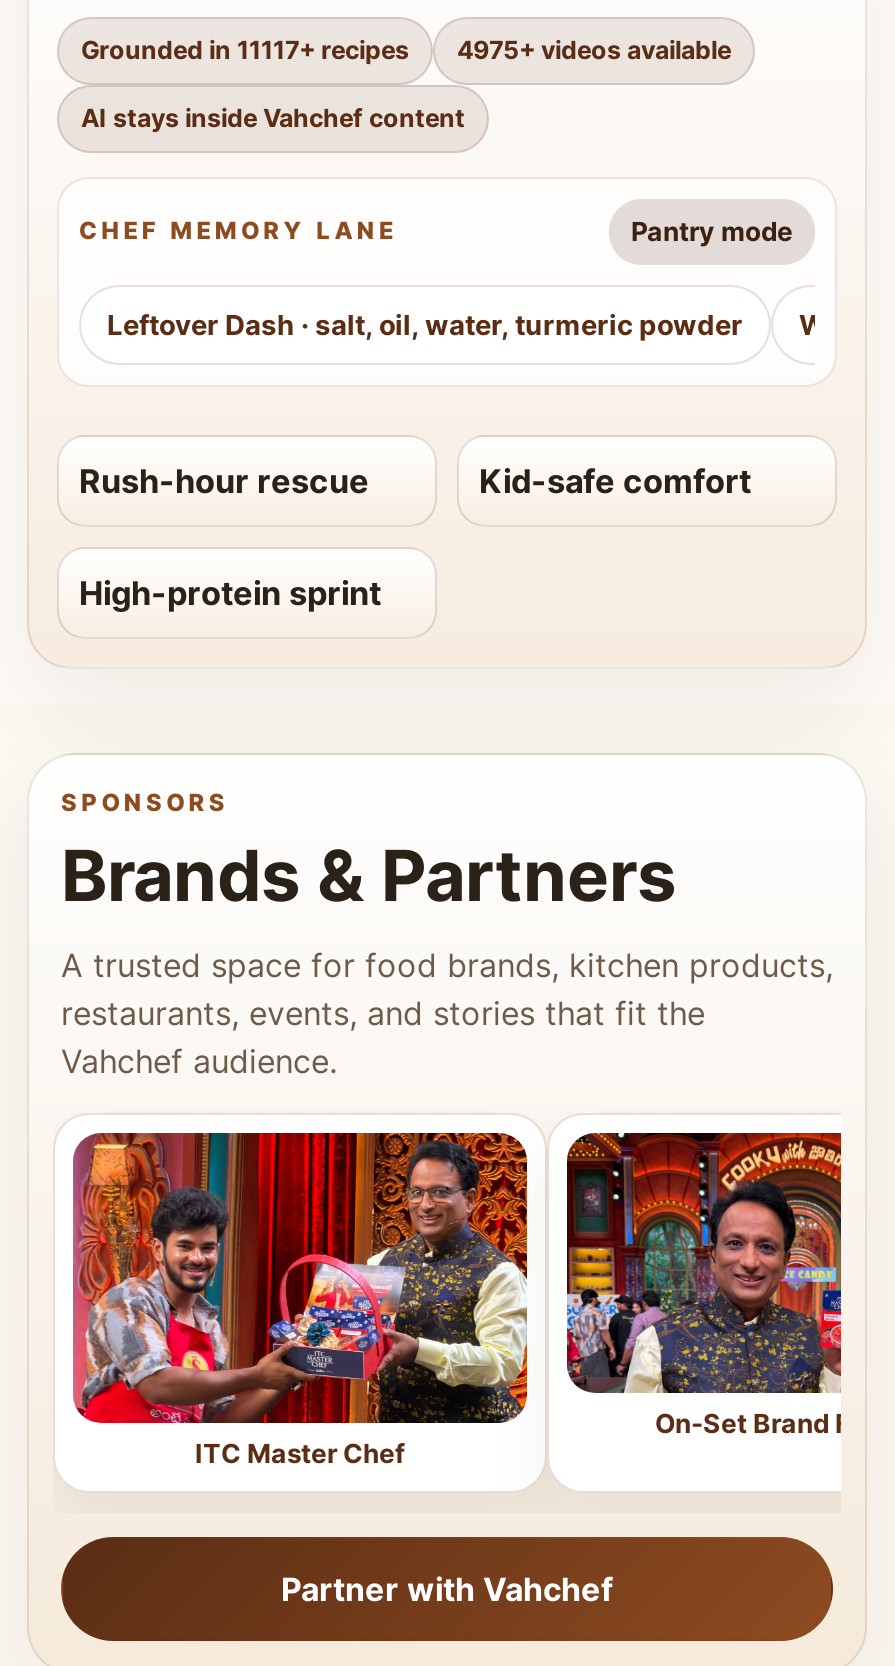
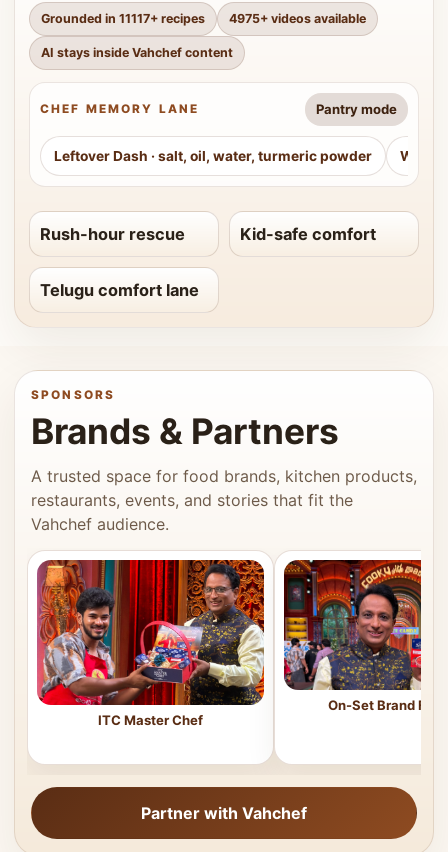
[79,573,381,613] High-protein sprint -> [40,280,199,300] Telugu comfort lane

